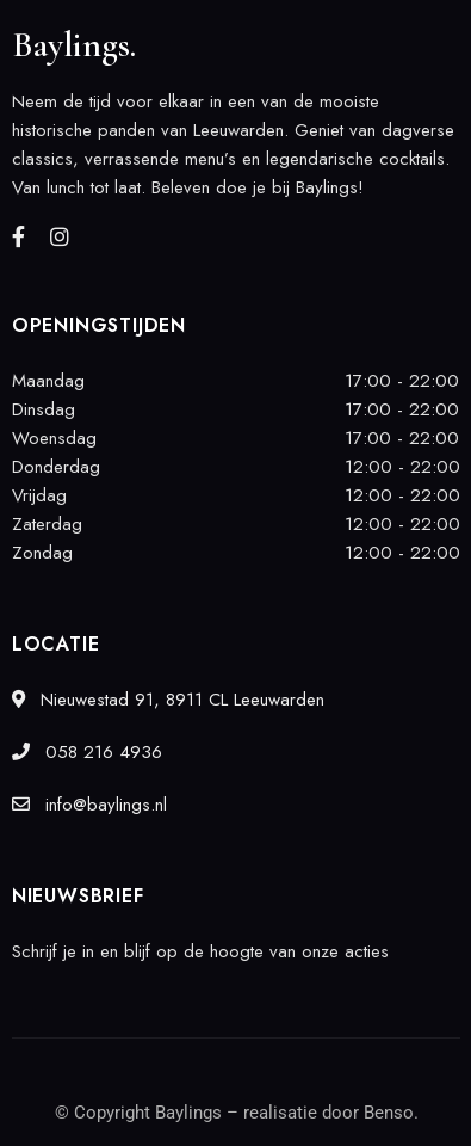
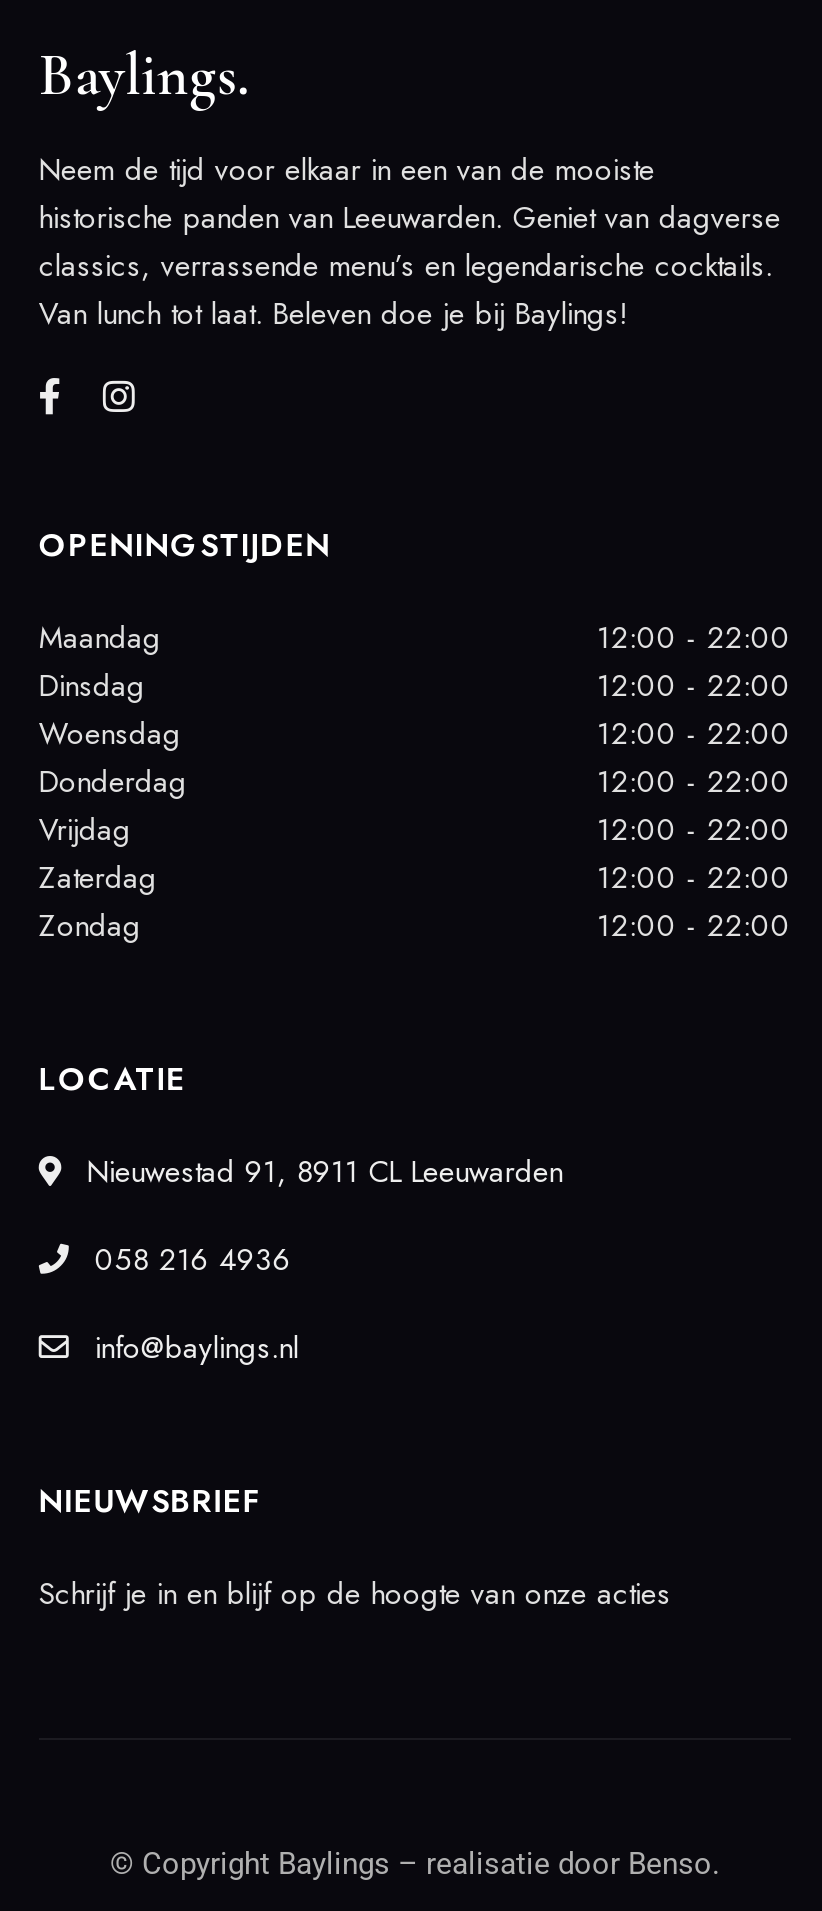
[344,367,459,393] 17:00 - 22:00 -> [597,615,791,659] 12:00 - 22:00
[344,396,459,422] 17:00 - 22:00 -> [597,663,791,707] 12:00 - 22:00
[344,424,459,451] 17:00 - 22:00 -> [597,711,791,755] 12:00 - 22:00

